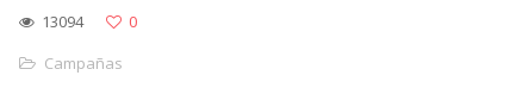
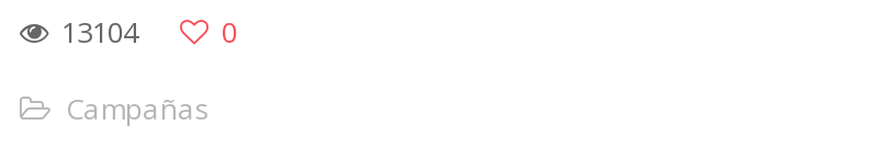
[42,11,83,32] 13094 -> [61,12,138,52] 13104

